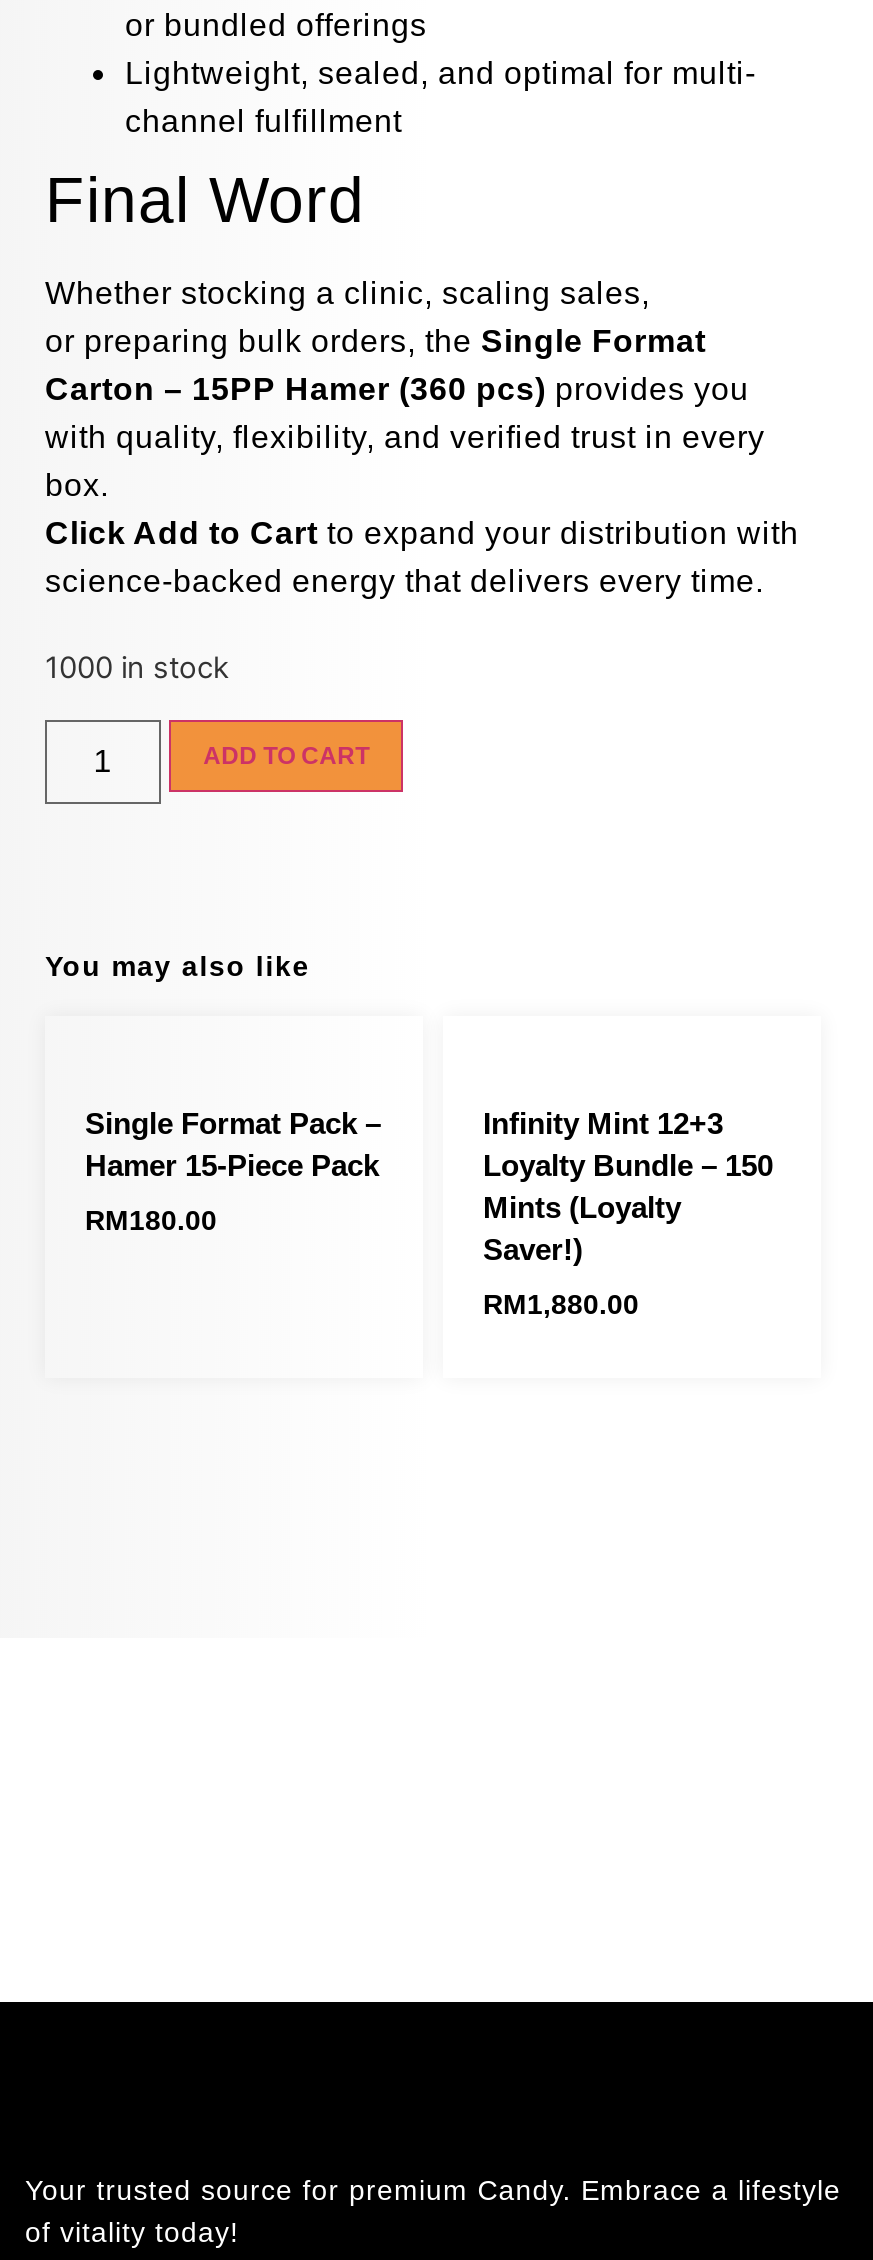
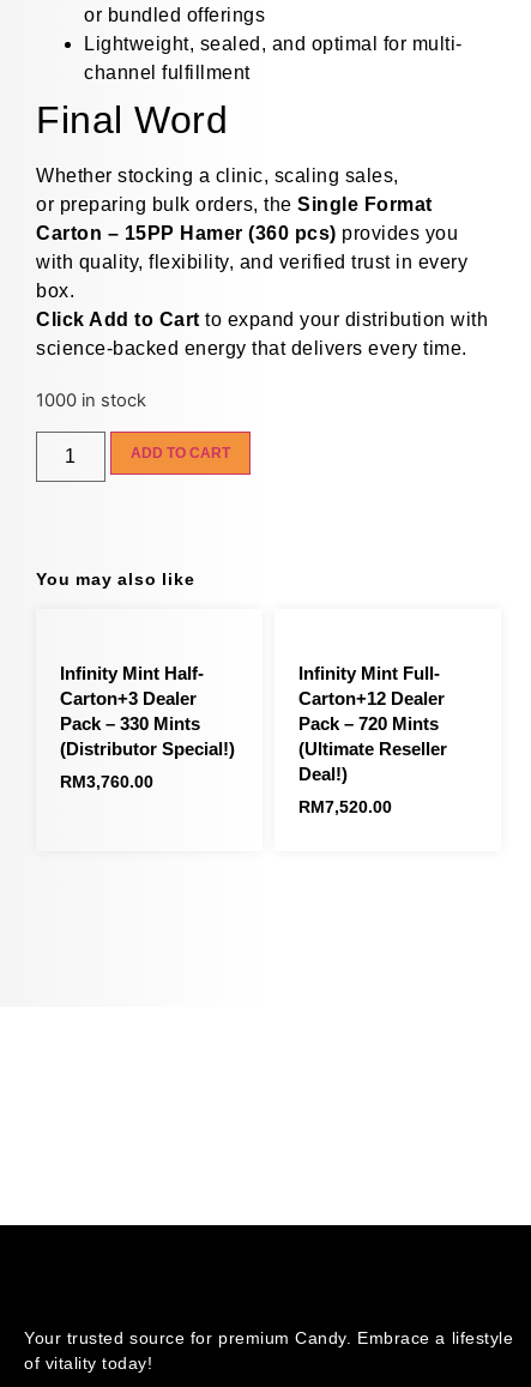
[85,1107,381,1183] Single Format Pack – | Hamer 15-Piece Pack -> [60,663,235,759] Infinity Mint Half- | Carton+3 Dealer | Pack – 330 Mints | (Distributor Special!)
[483,1107,773,1267] Infinity Mint 12+3 | Loyalty Bundle – 150 | Mints (Loyalty | Saver!) -> [298,663,447,784] Infinity Mint Full- | Carton+12 Dealer | Pack – 720 Mints | (Ultimate Reseller | Deal!)
[85,1204,217,1236] RM180.00 -> [60,772,153,791] RM3,760.00
[483,1288,639,1320] RM1,880.00 -> [298,797,392,816] RM7,520.00

